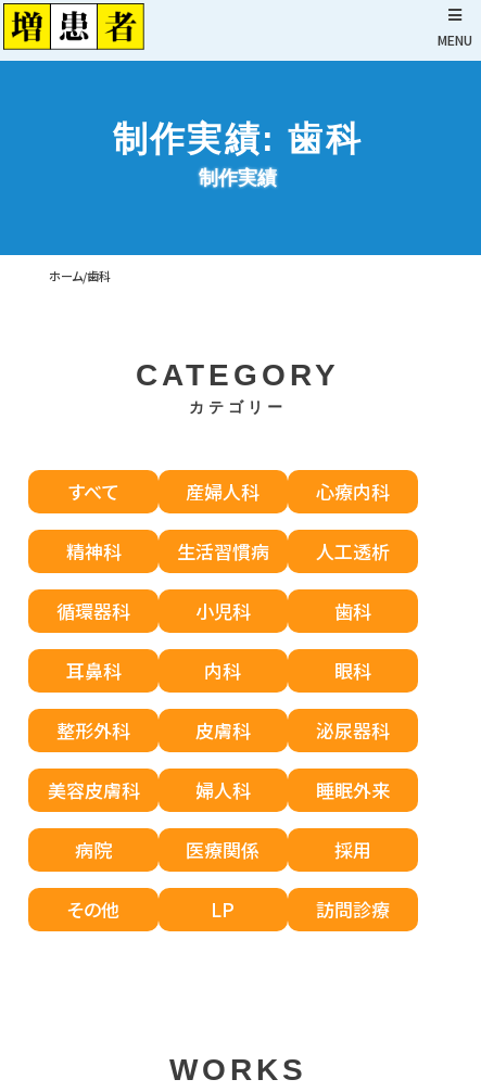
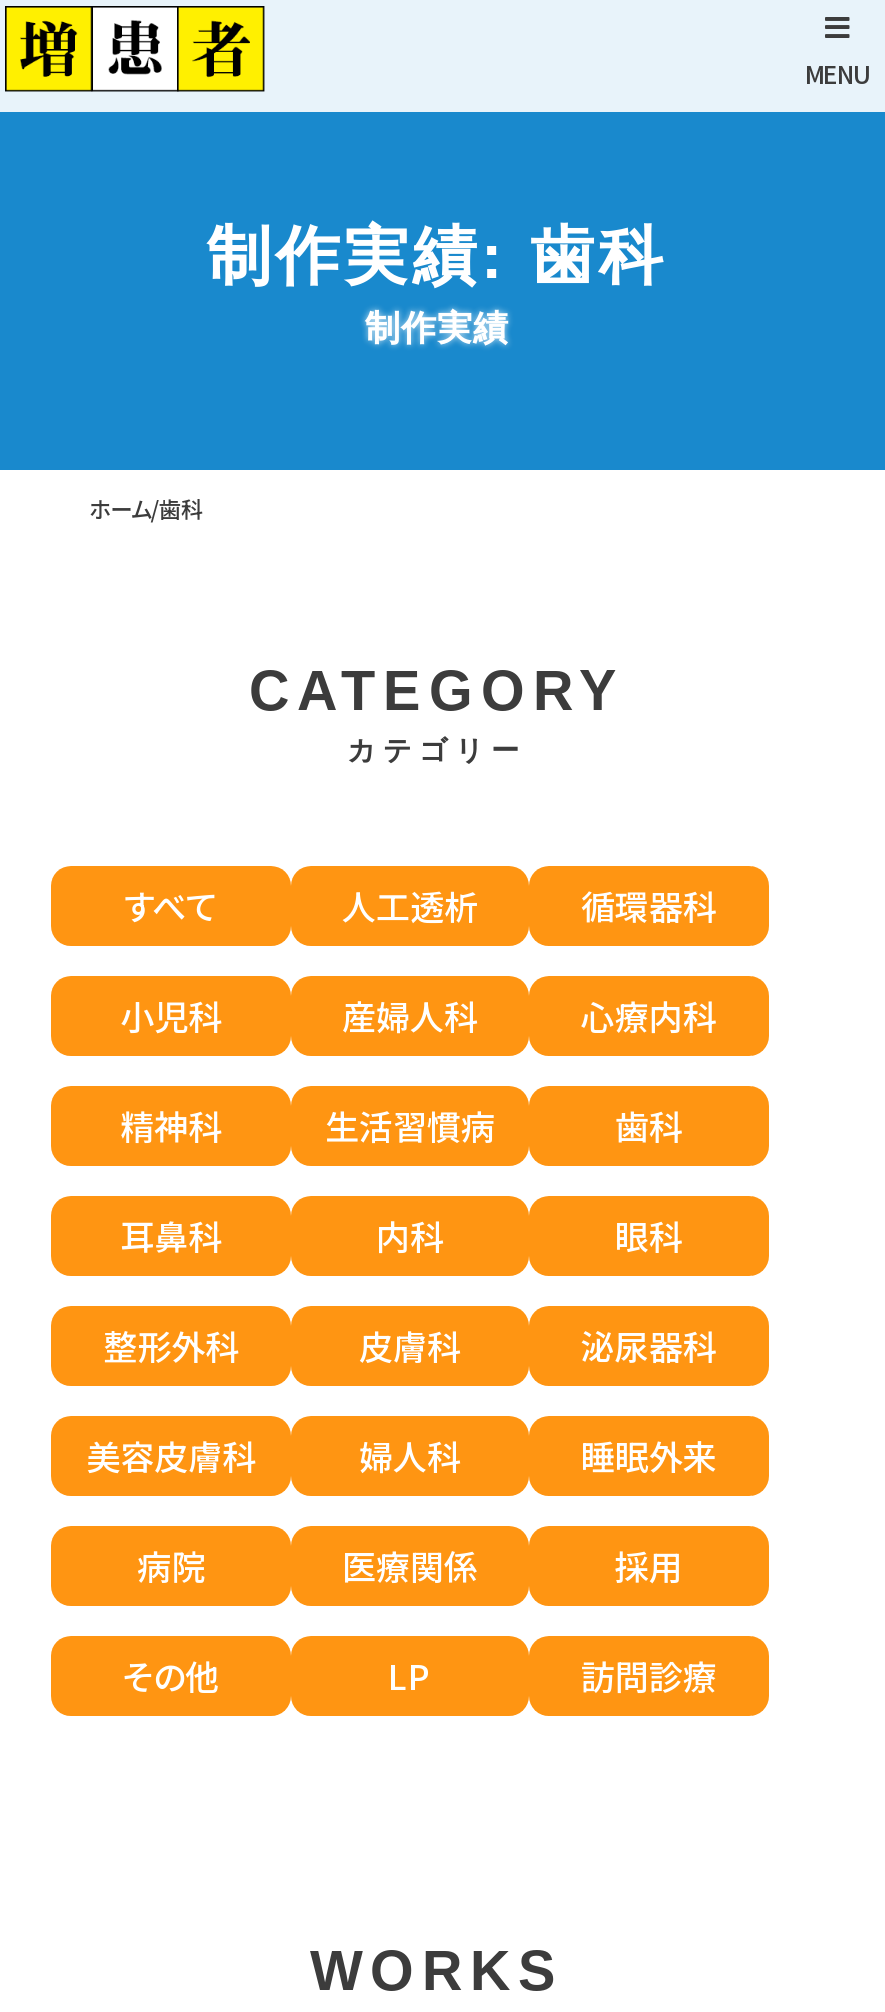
moved [66,478,390,564] -> [120,990,717,1150]: 産婦人科 | 心療内科 | 精神科 | 生活習慣病
moved [57,537,390,624] -> [120,880,717,1040]: 人工透析 | 循環器科 | 小児科

